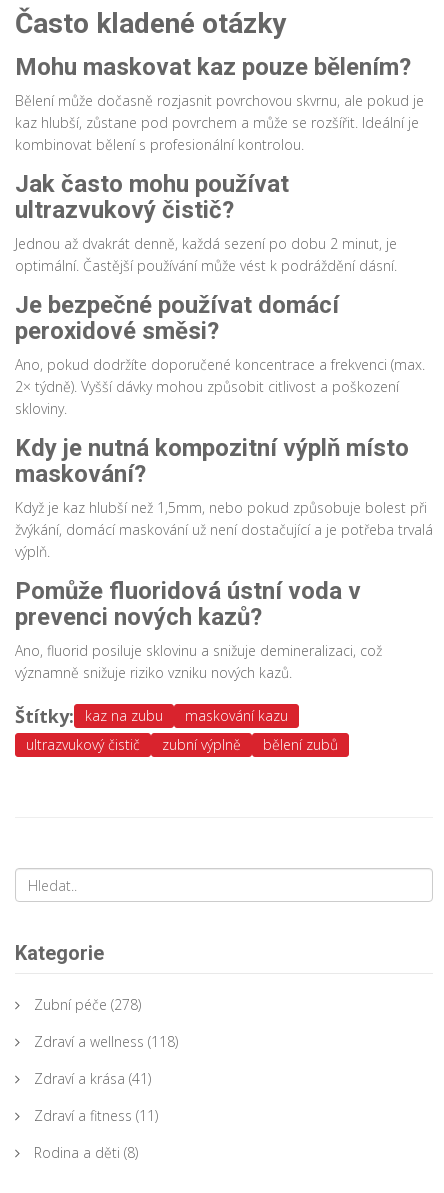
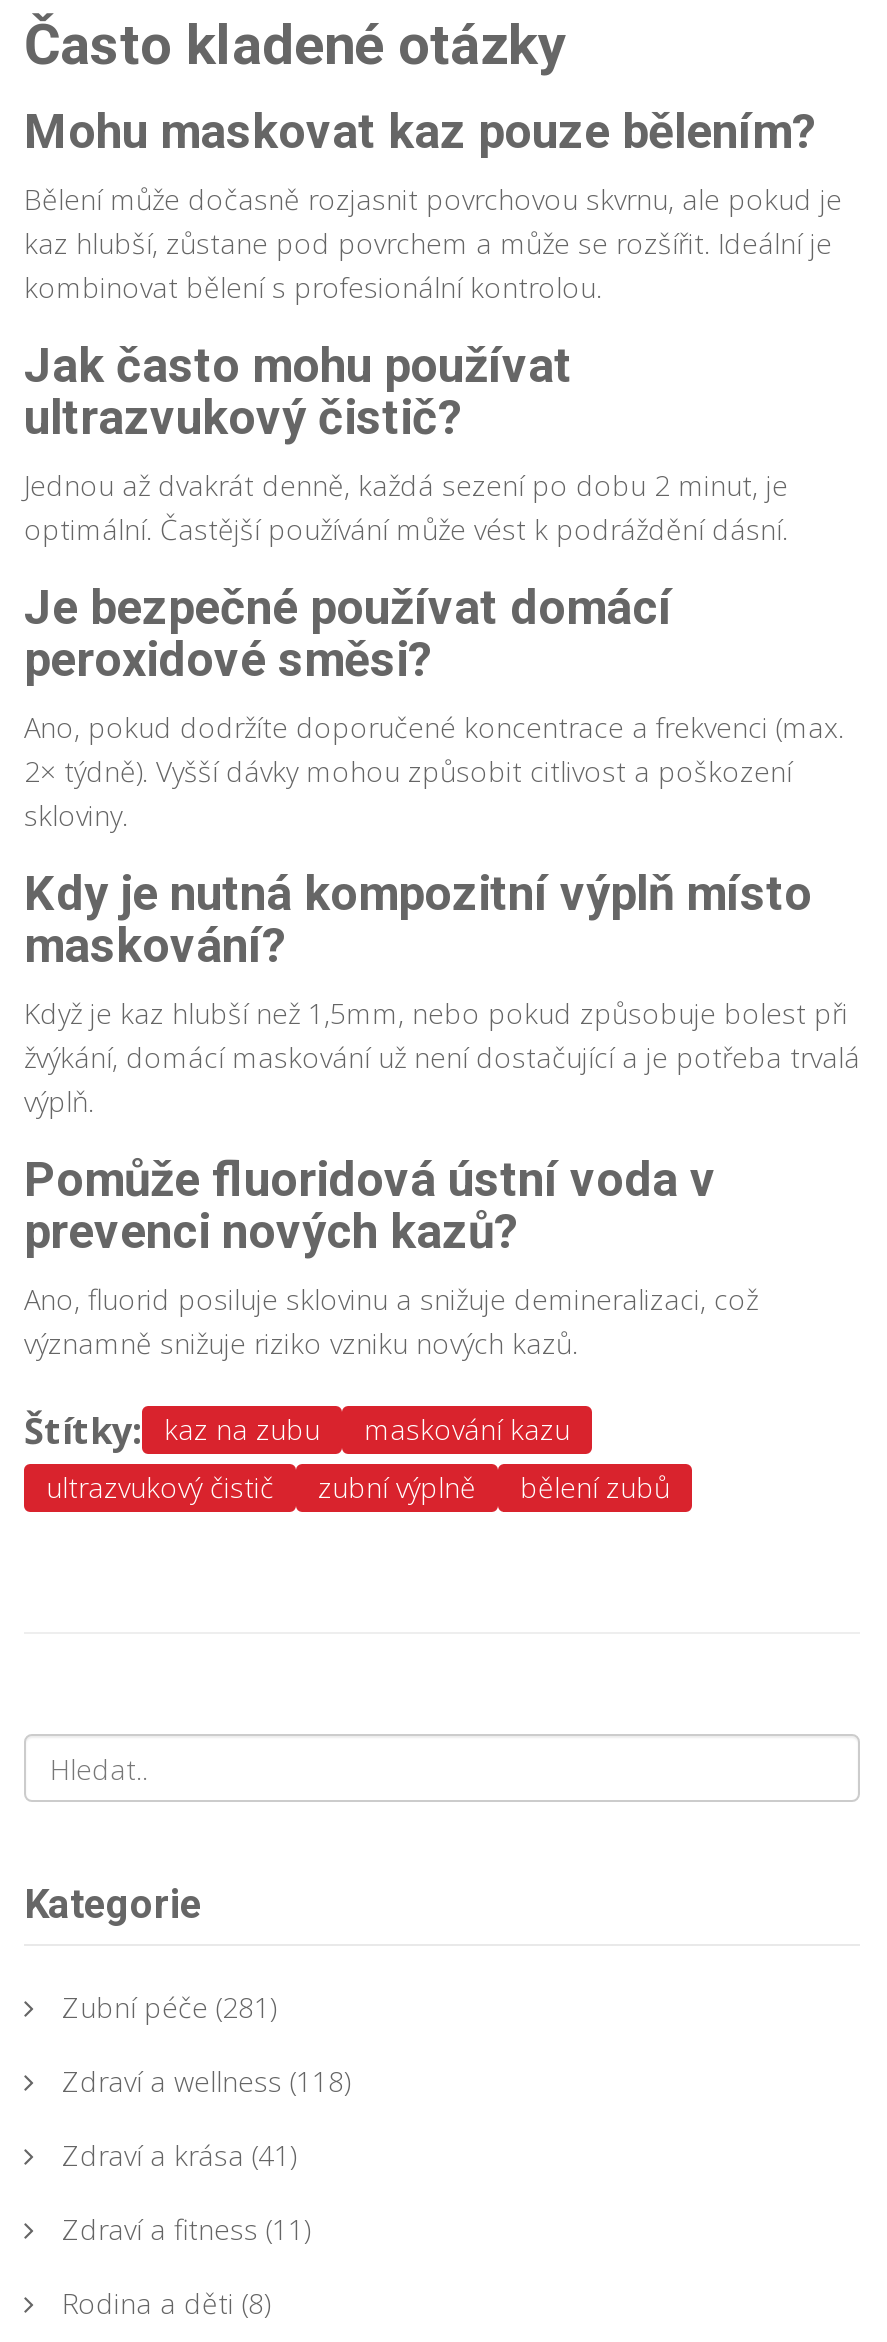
[34,995,141,1014] Zubní péče (278) -> [62,1989,276,2027] Zubní péče (281)

